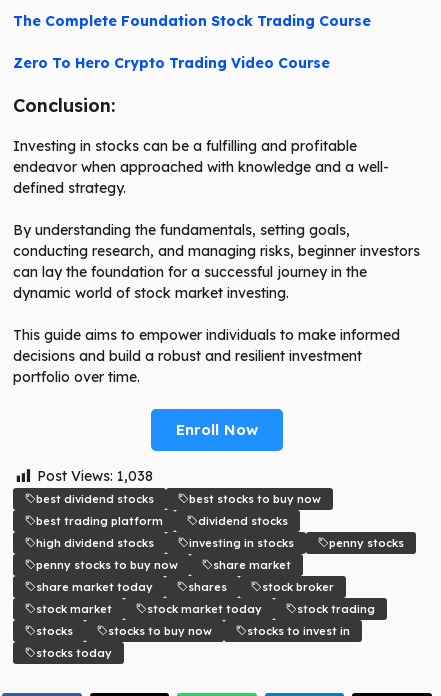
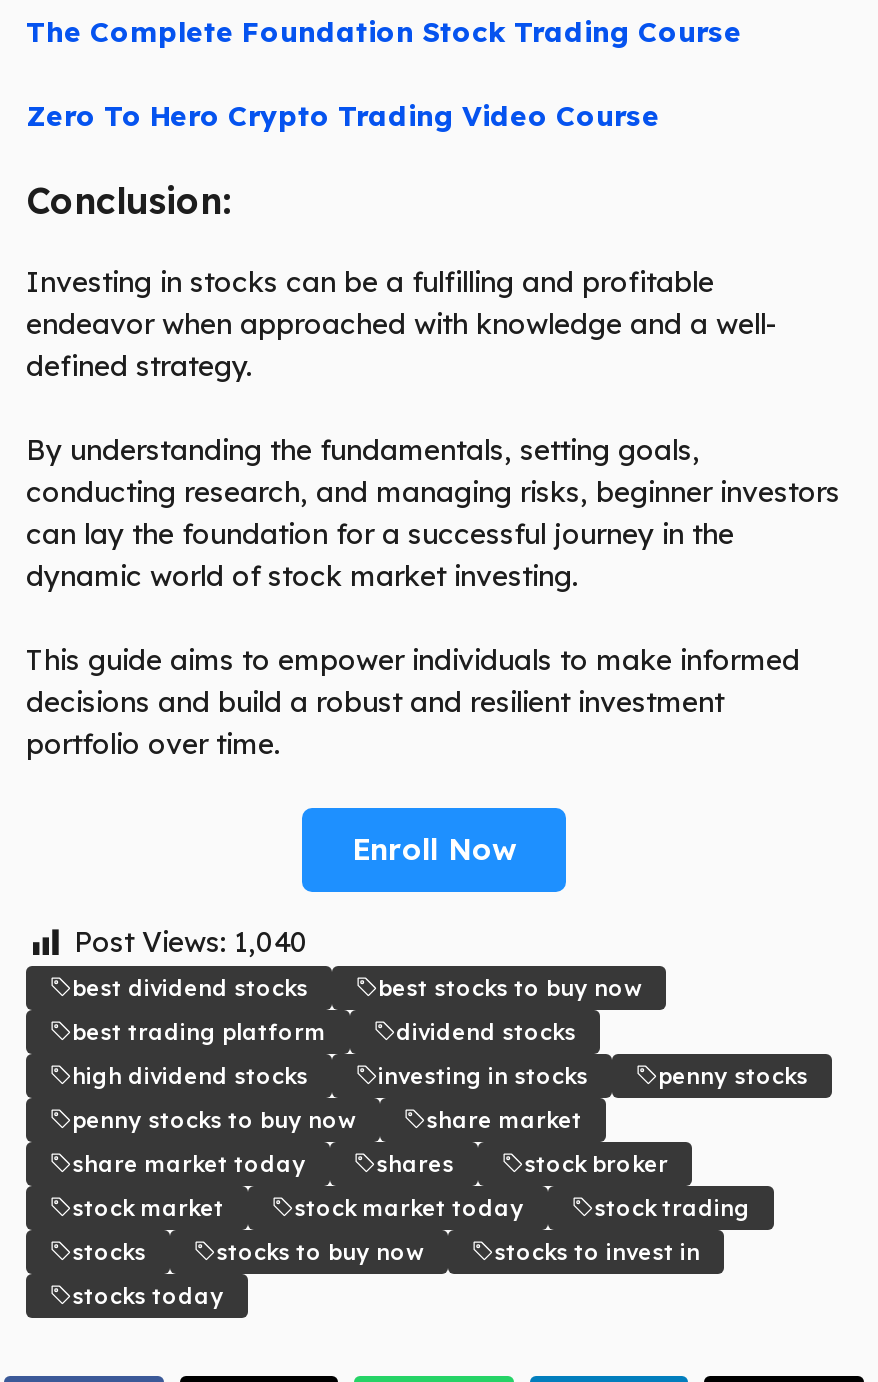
[37,467,153,485] Post Views: 1,038 -> [74,925,308,961] Post Views: 1,040

